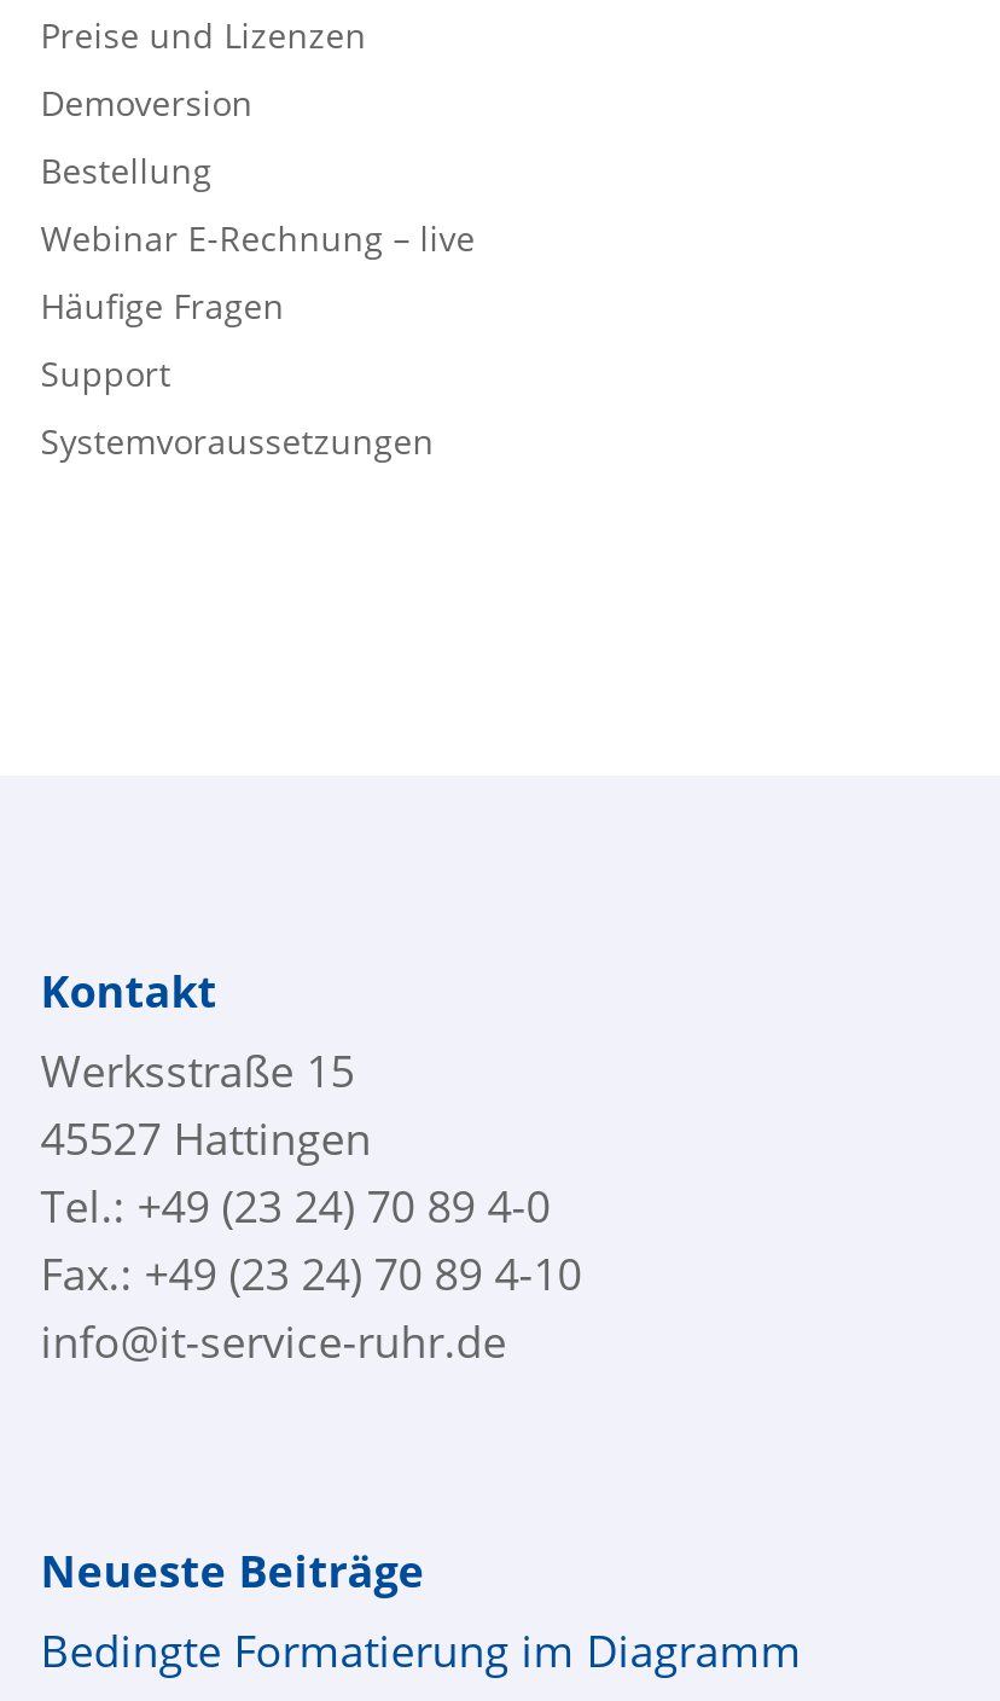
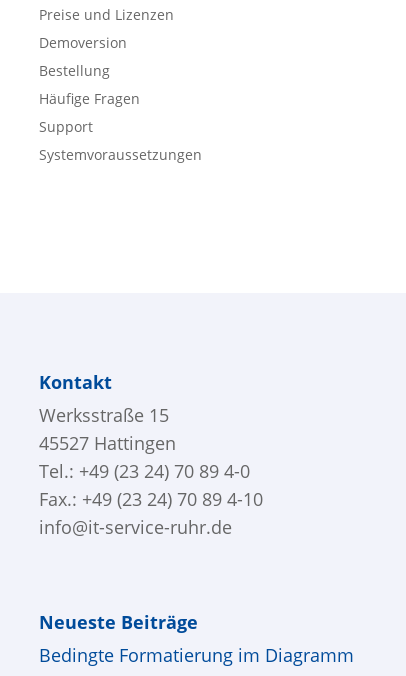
[41,215,475,261] Webinar E-Rechnung – live -> none

